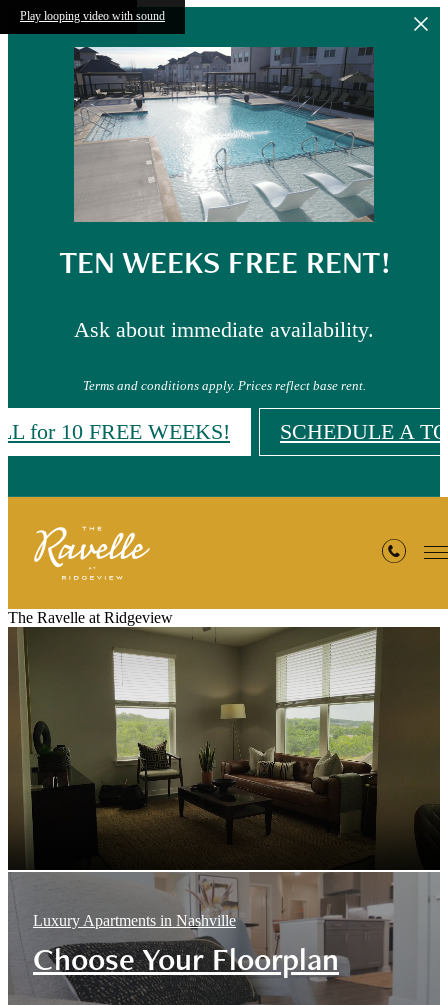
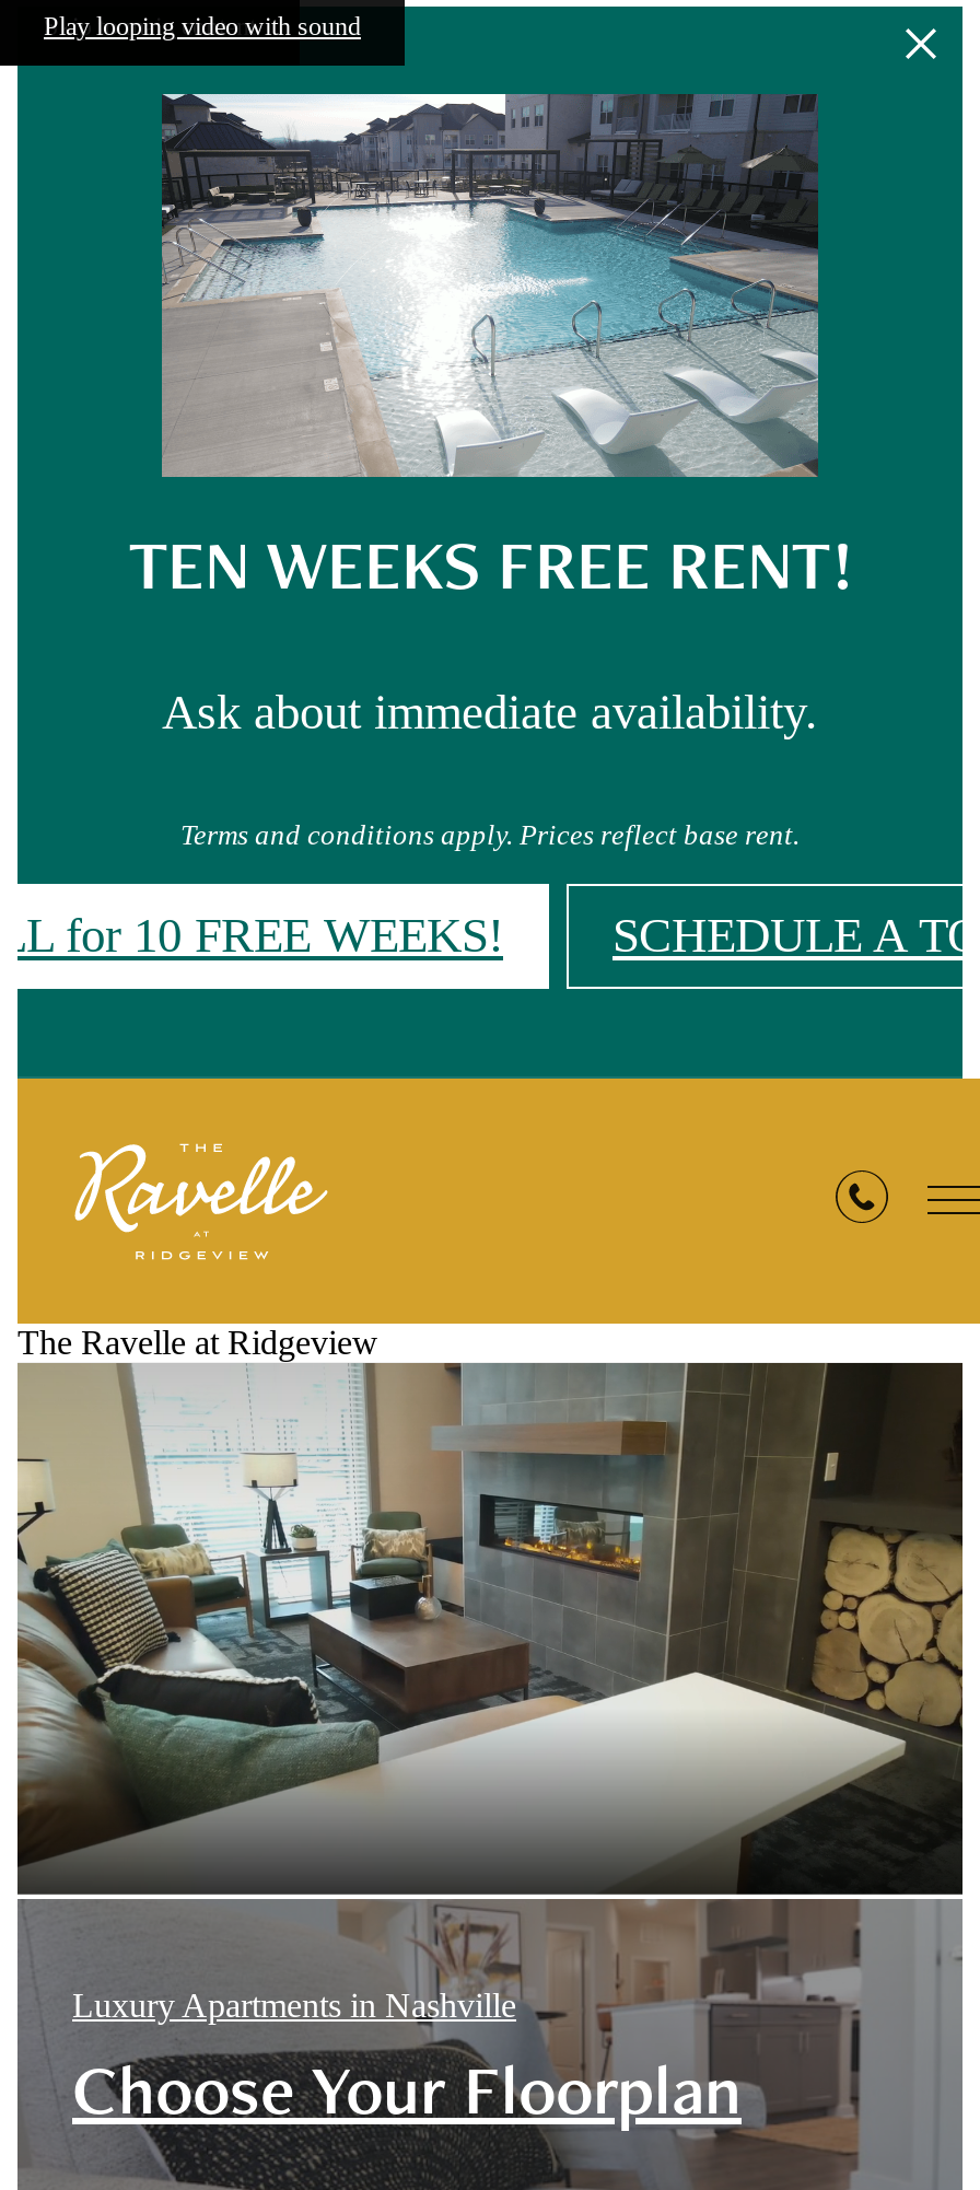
[8,627,439,869] [image] -> [17,1363,962,1895] [image]

